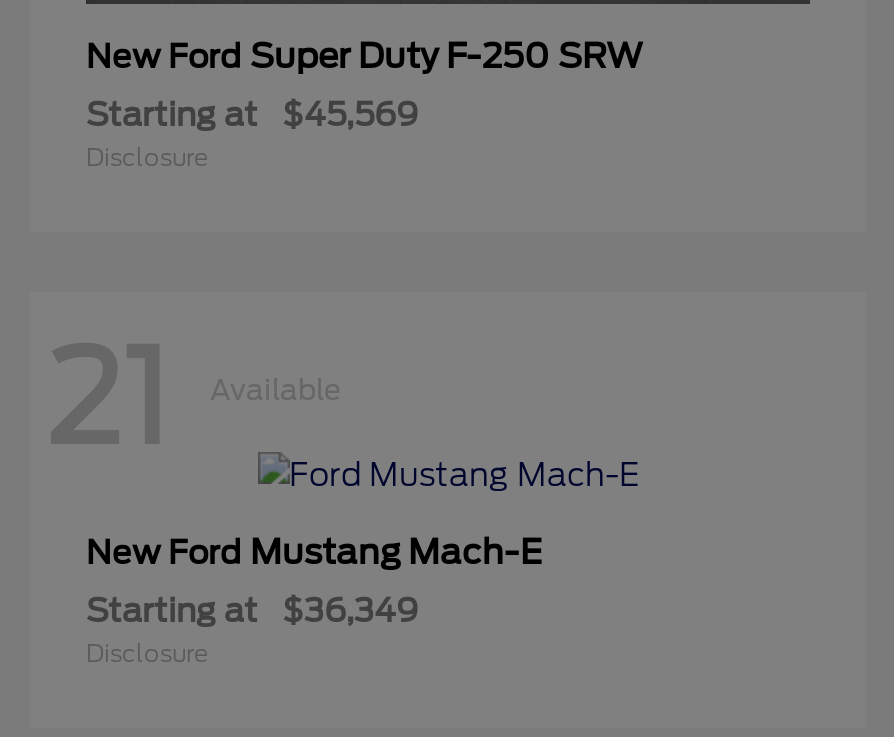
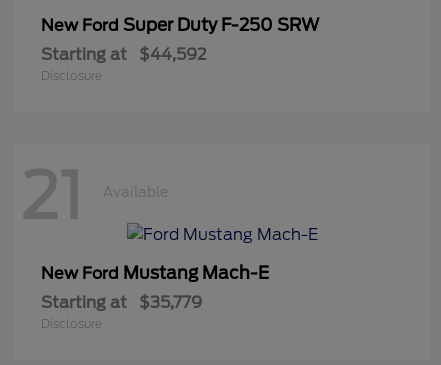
[86,97,418,135] Starting at $45,569 -> [41,45,207,64] Starting at $44,592
[86,592,418,630] Starting at $36,349 -> [41,293,202,312] Starting at $35,779

